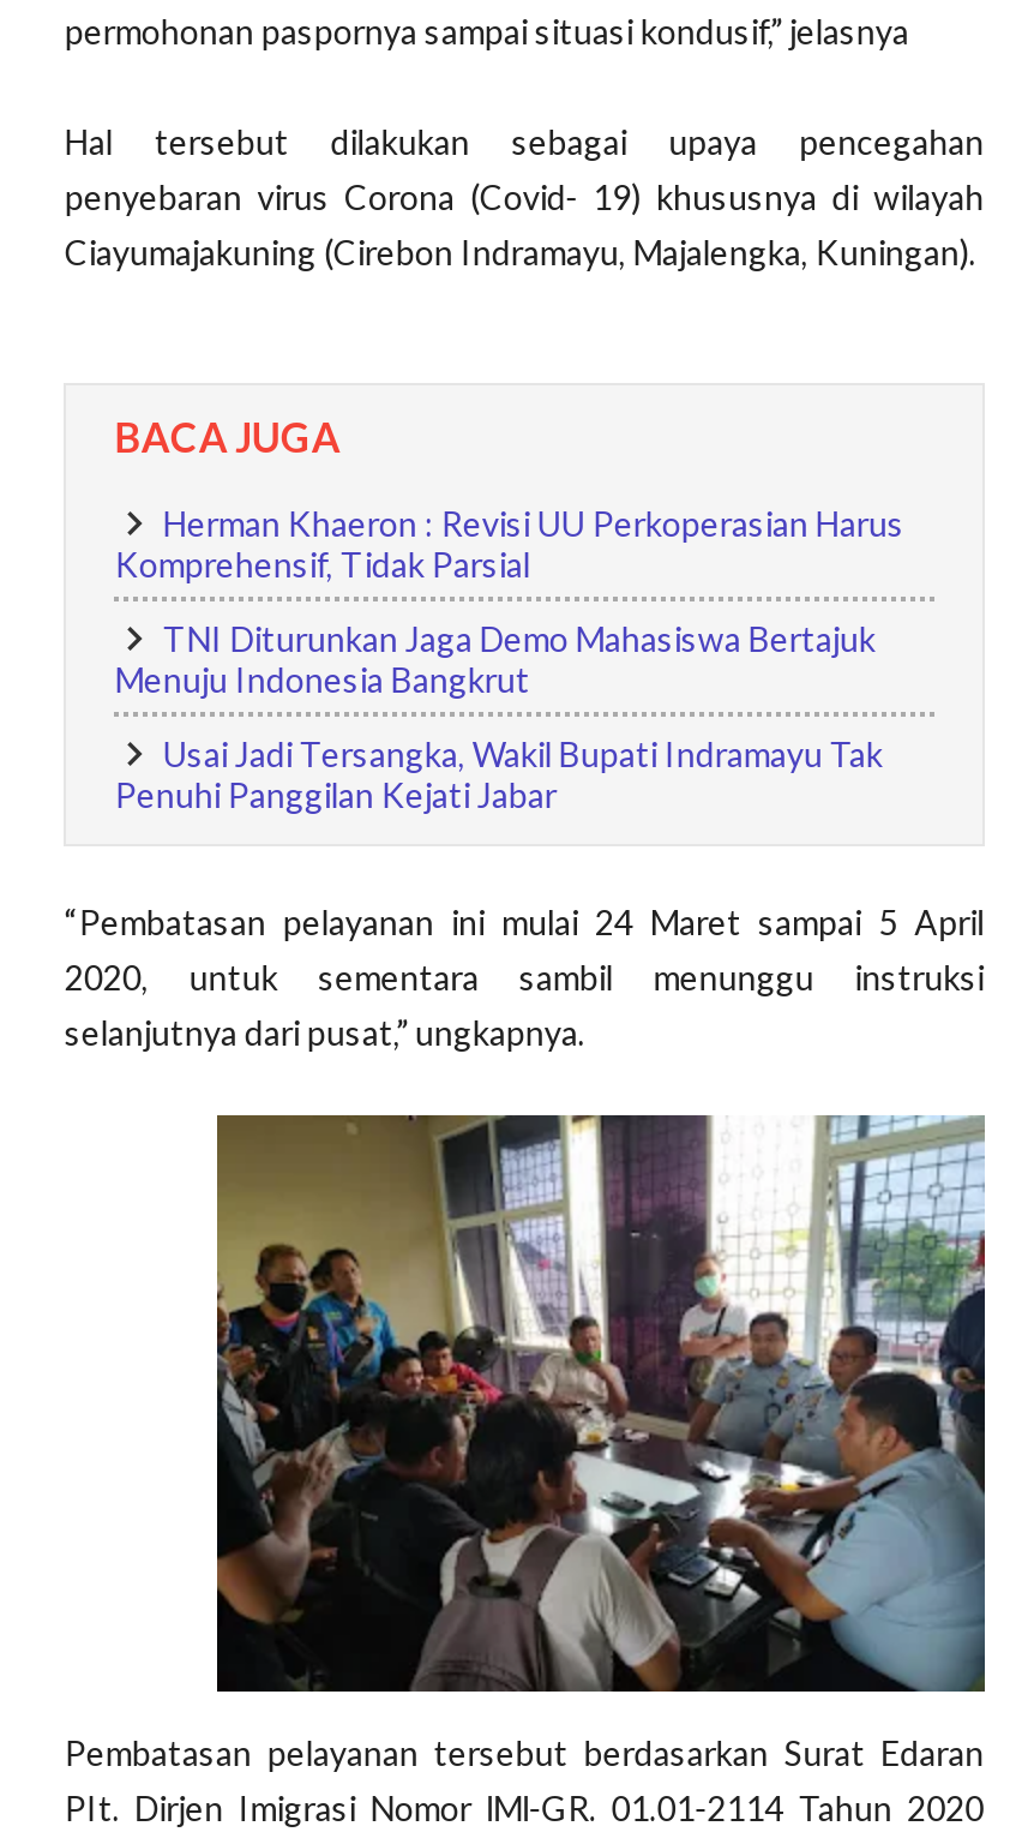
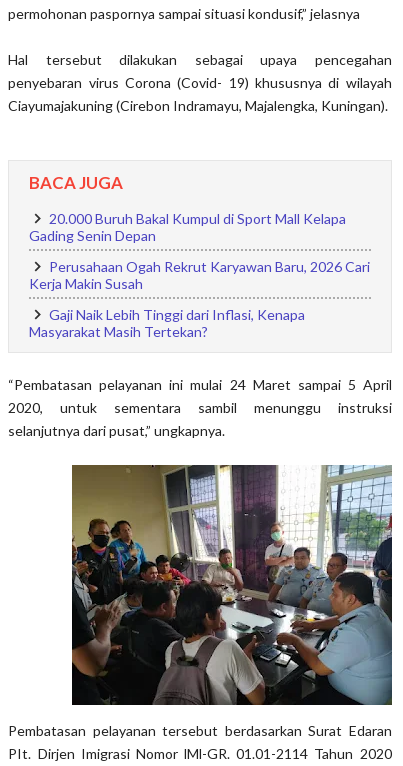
[115,503,904,585] Herman Khaeron : Revisi UU Perkoperasian Harus | Komprehensif, Tidak Parsial -> [29,210,346,244] 20.000 Buruh Bakal Kumpul di Sport Mall Kelapa | Gading Senin Depan
[115,618,875,700] TNI Diturunkan Jaga Demo Mahasiswa Bertajuk | Menuju Indonesia Bangkrut -> [29,258,370,292] Perusahaan Ogah Rekrut Karyawan Baru, 2026 Cari | Kerja Makin Susah
[115,734,883,815] Usai Jadi Tersangka, Wakil Bupati Indramayu Tak | Penuhi Panggilan Kejati Jabar -> [29,306,305,340] Gaji Naik Lebih Tinggi dari Inflasi, Kenapa | Masyarakat Masih Tertekan?

